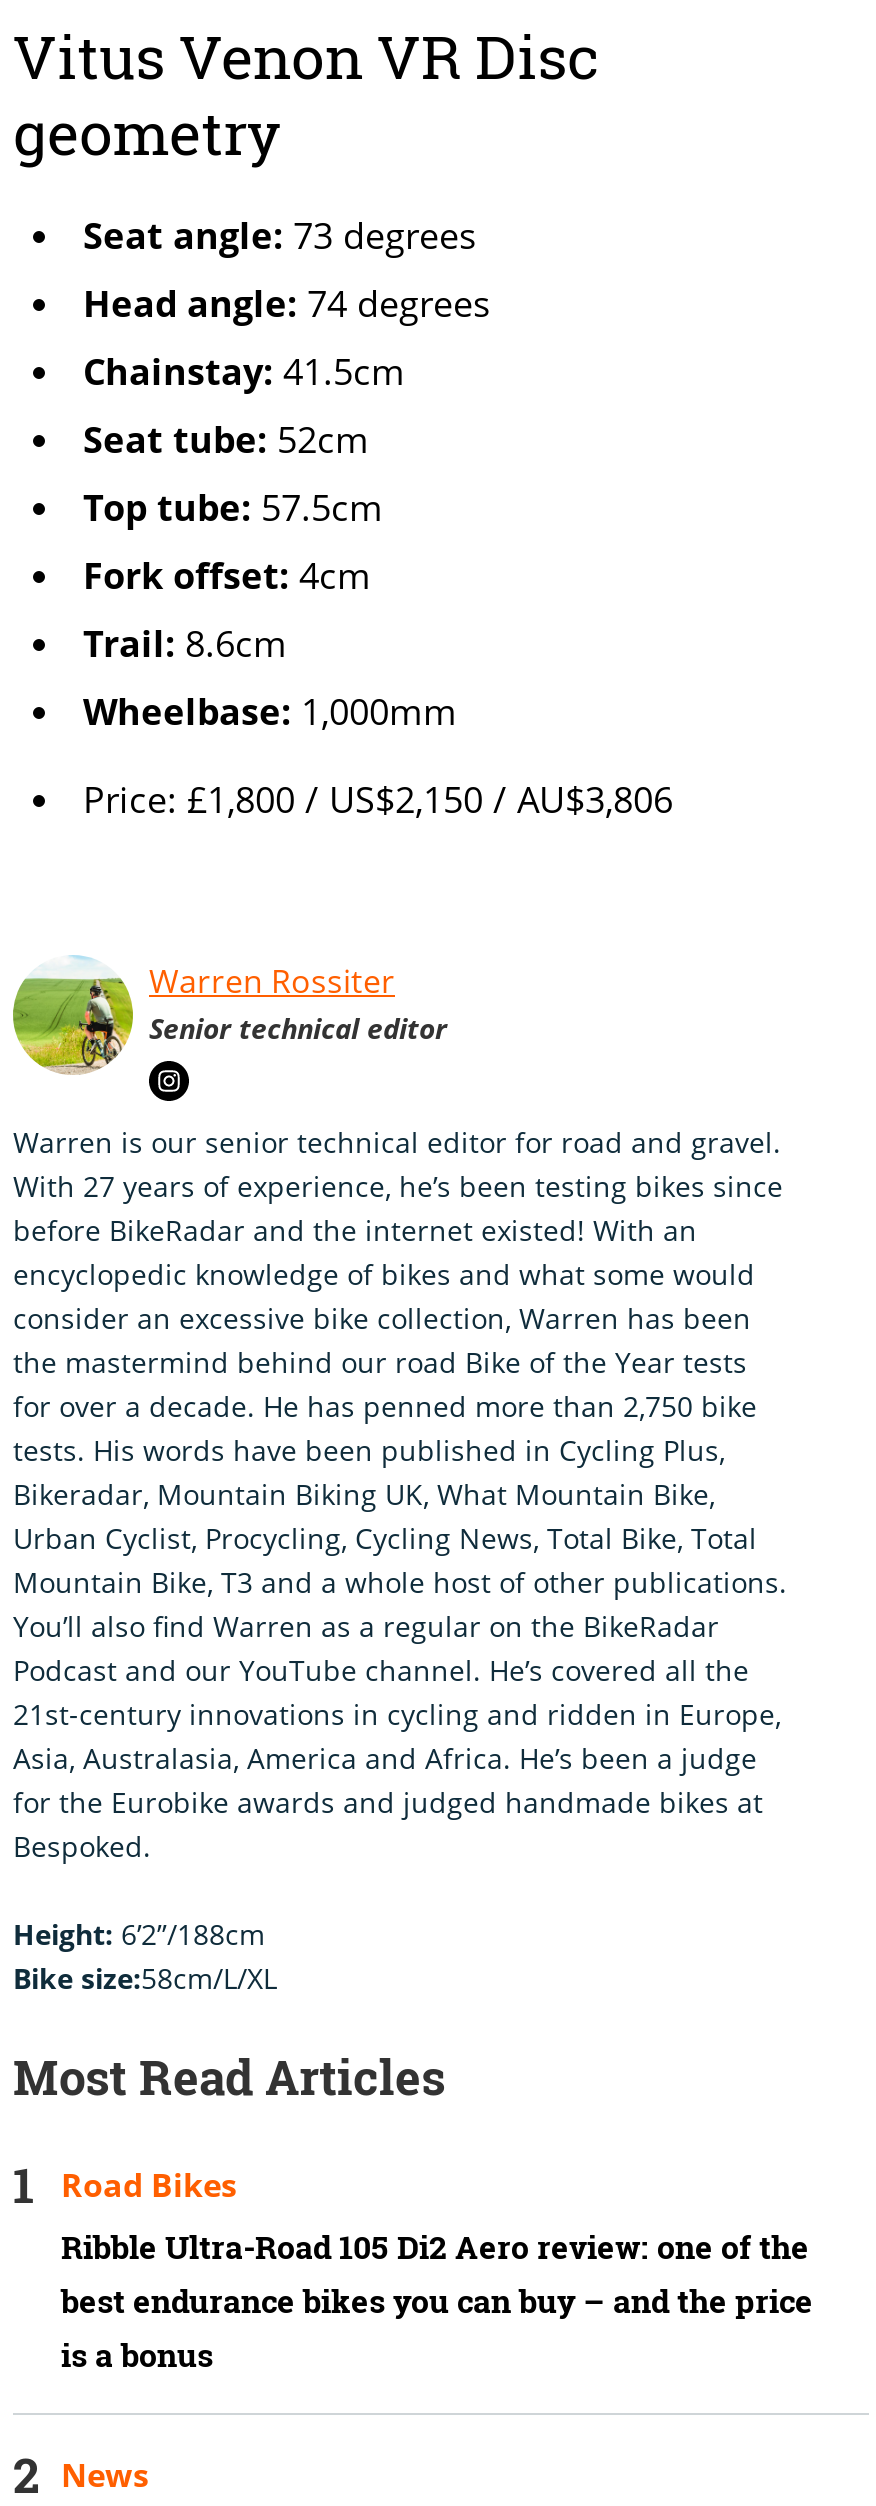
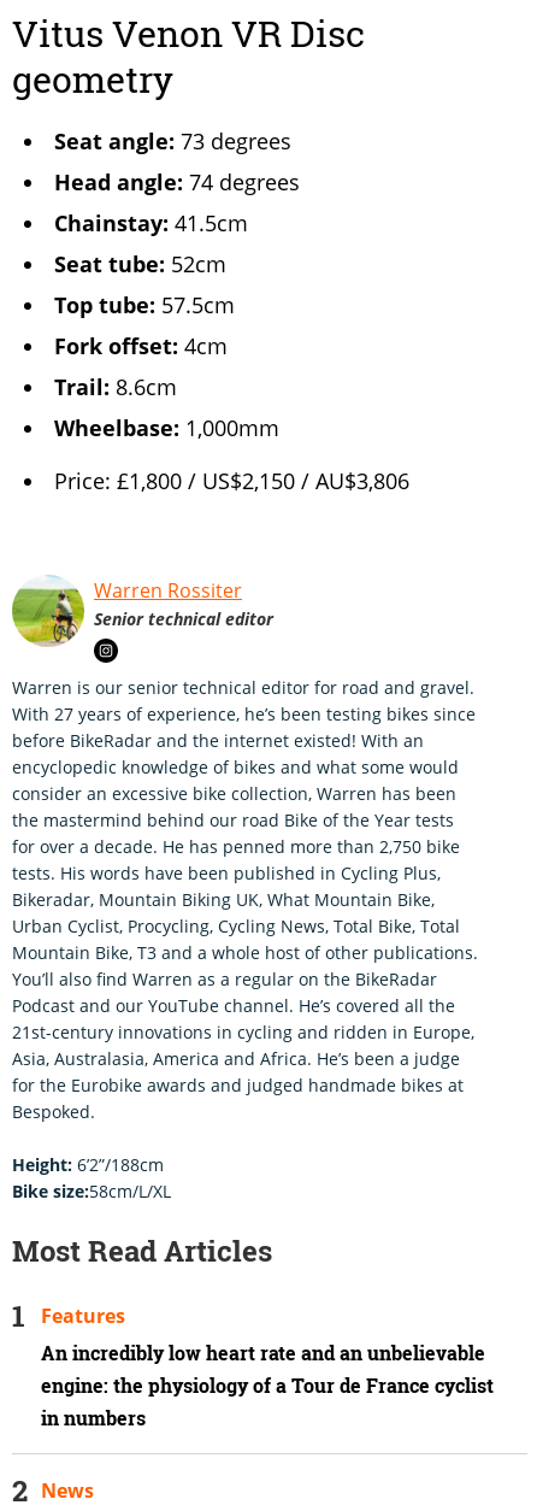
[61,2164,237,2208] Road Bikes -> [41,1303,125,1330] Features
[61,2226,813,2378] Ribble Ultra-Road 105 Di2 Aero review: one of the | best endurance bikes you can buy – and the price | is a bonus -> [41,1340,494,1432] An incredibly low heart rate and an unbelievable | engine: the physiology of a Tour de France cyclist | in numbers

